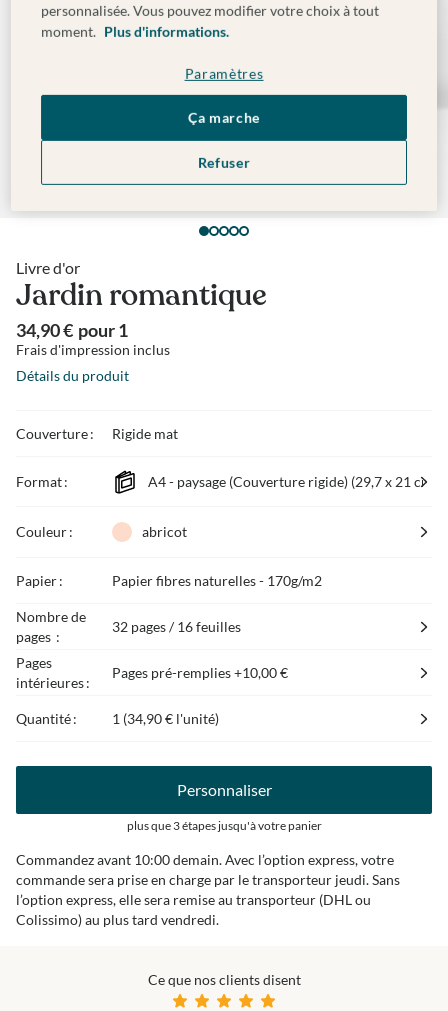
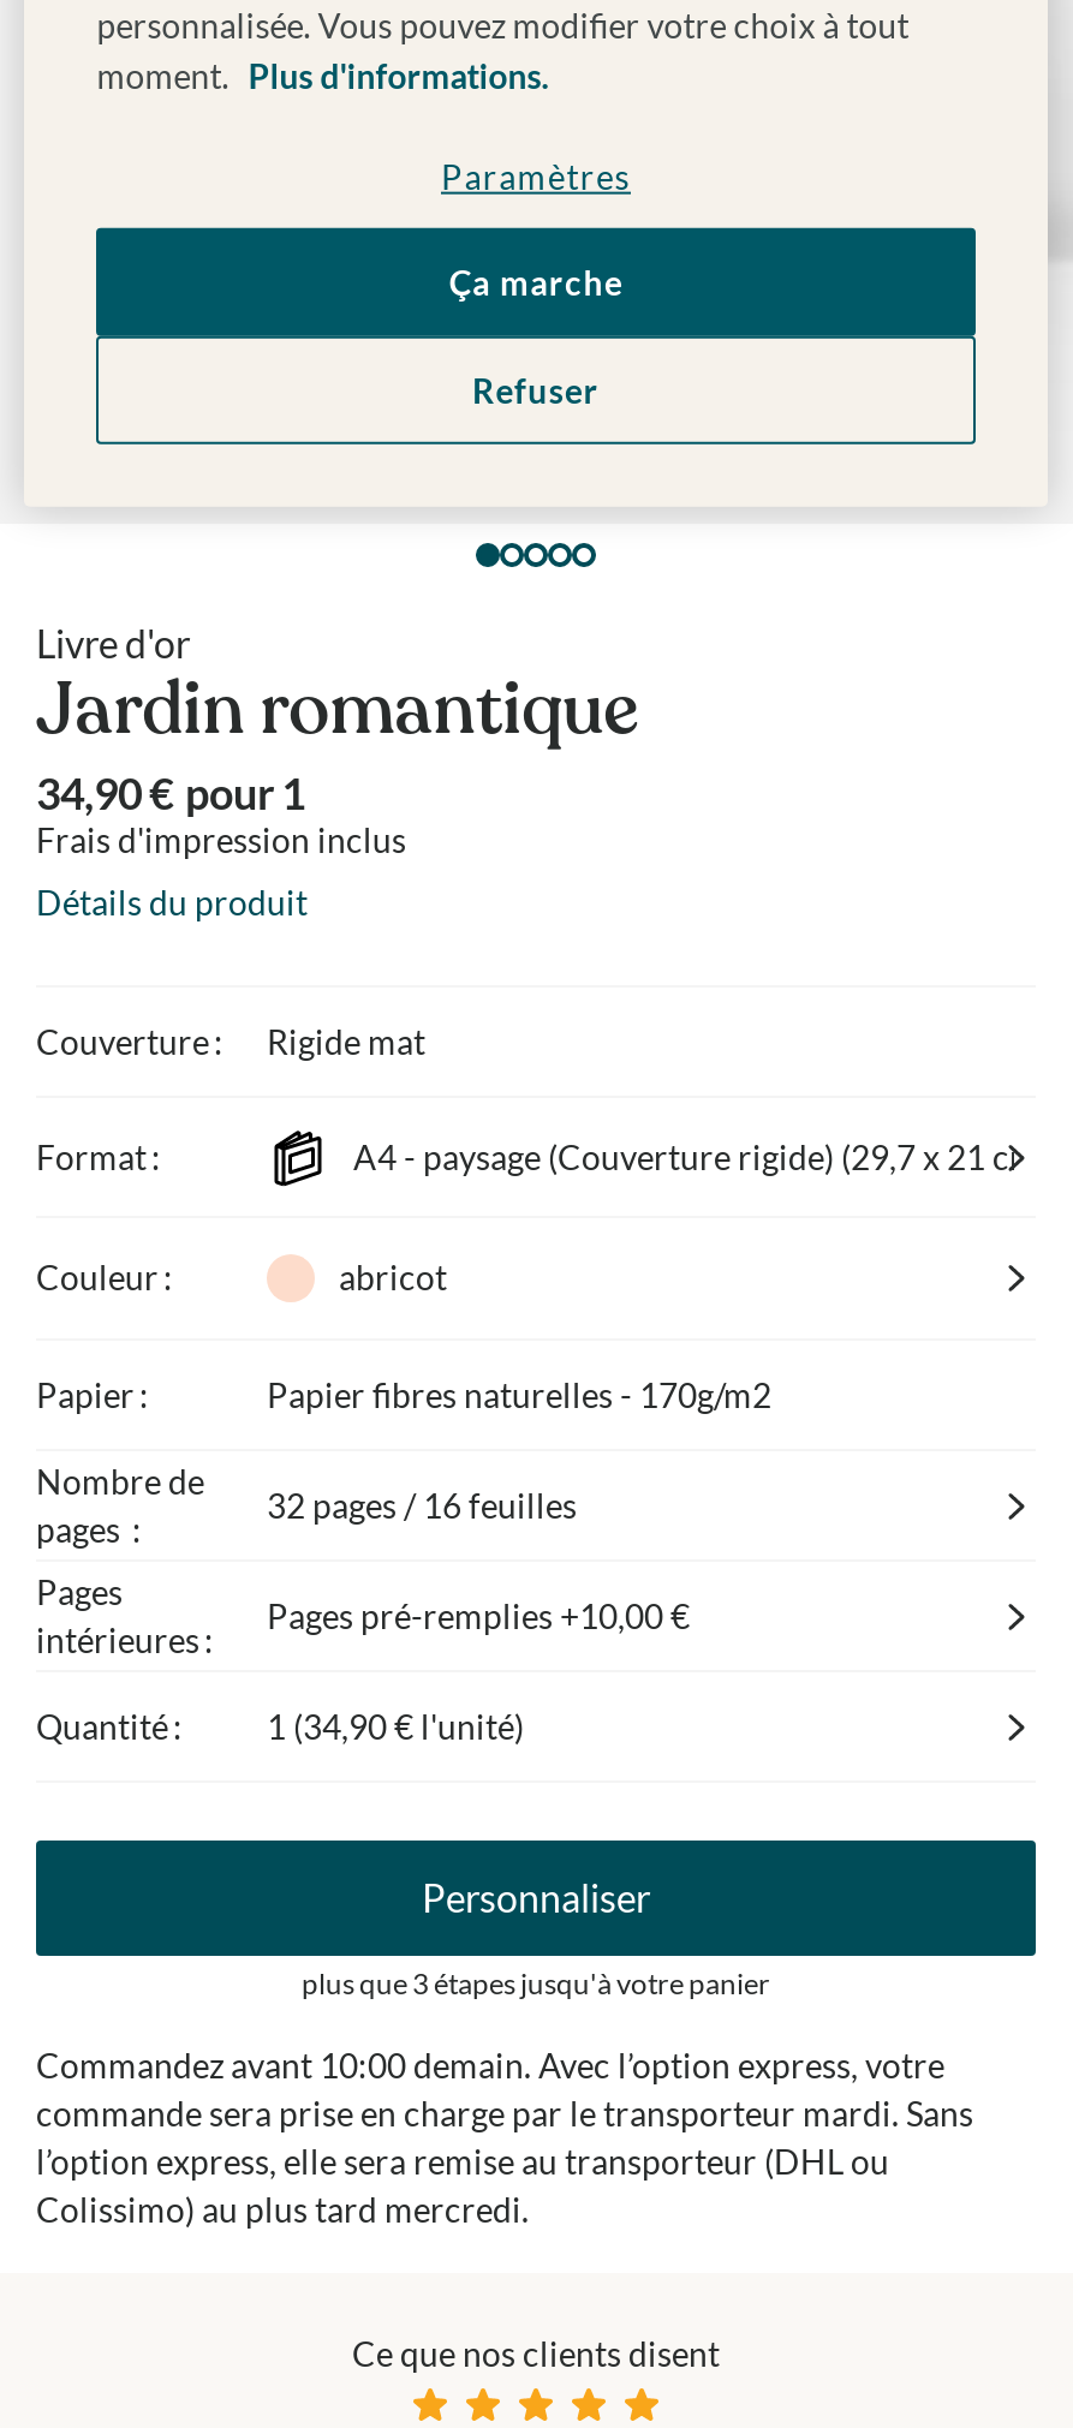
[16,871,400,888] commande sera prise en charge par le transporteur jeudi. Sans -> [36,2094,973,2134] commande sera prise en charge par le transporteur mardi. Sans
[16,911,219,928] Colissimo) au plus tard vendredi. -> [36,2190,529,2230] Colissimo) au plus tard mercredi.

